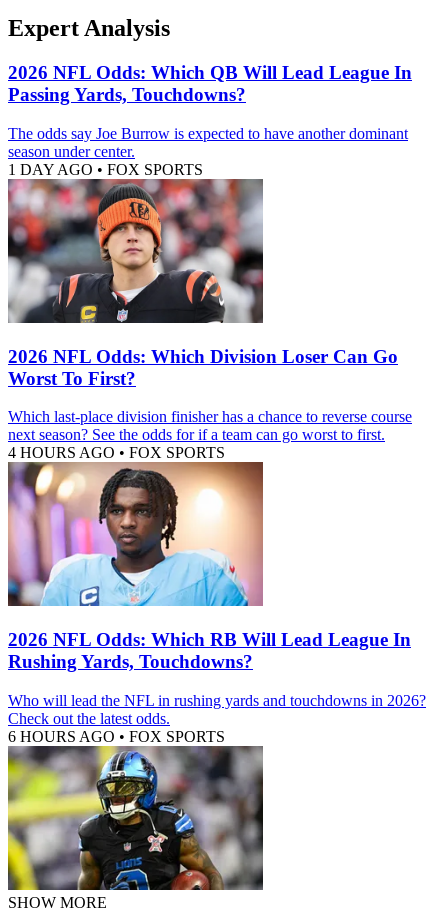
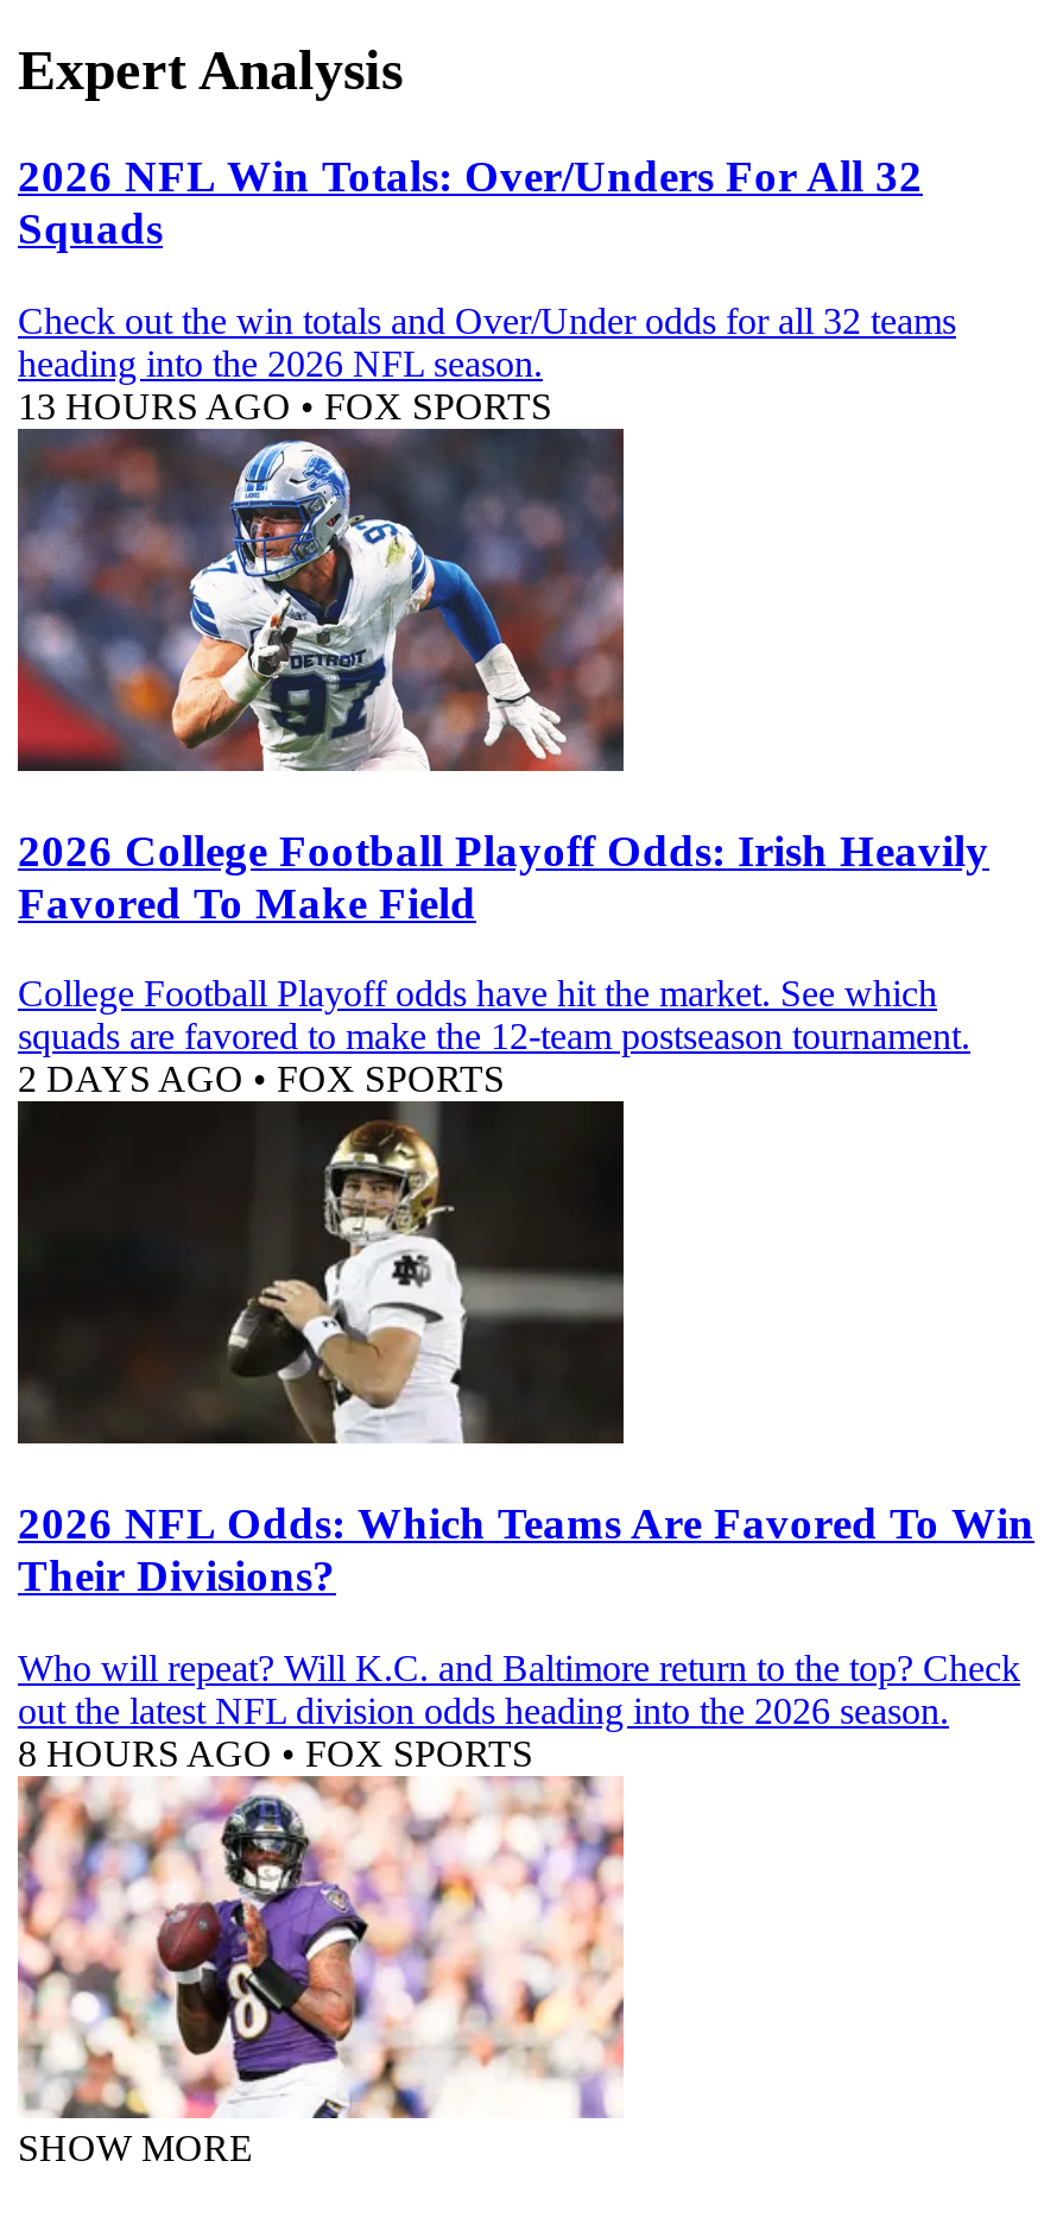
[8,62,412,105] 2026 NFL Odds: Which QB Will Lead League In | Passing Yards, Touchdowns? -> [18,151,923,254] 2026 NFL Win Totals: Over/Unders For All 32 | Squads
[8,125,408,178] The odds say Joe Burrow is expected to have another dominant | season under center. | 1 DAY AGO • FOX SPORTS -> [18,300,956,426] Check out the win totals and Over/Under odds for all 32 teams | heading into the 2026 NFL season. | 13 HOURS AGO • FOX SPORTS
[7,179,398,389] [image] | 2026 NFL Odds: Which Division Loser Can Go | Worst To First? -> [15,431,989,927] [image] | 2026 College Football Playoff Odds: Irish Heavily | Favored To Make Field
[7,408,412,607] [image] | Which last-place division finisher has a chance to reverse course | next season? See the odds for if a team can go worst to first. | 4 HOURS AGO • FOX SPORTS -> [15,974,970,1446] [image] | College Football Playoff odds have hit the market. See which | squads are favored to make the 12-team postseason tournament. | 2 DAYS AGO • FOX SPORTS
[8,629,411,672] 2026 NFL Odds: Which RB Will Lead League In | Rushing Yards, Touchdowns? -> [18,1498,1034,1600] 2026 NFL Odds: Which Teams Are Favored To Win | Their Divisions?
[8,692,426,745] Who will lead the NFL in rushing yards and touchdowns in 2026? | Check out the latest odds. | 6 HOURS AGO • FOX SPORTS -> [18,1647,1020,1773] Who will repeat? Will K.C. and Baltimore return to the top? Check | out the latest NFL division odds heading into the 2026 season. | 8 HOURS AGO • FOX SPORTS
[7,745,264,891] [image] -> [15,1776,626,2121] [image]

